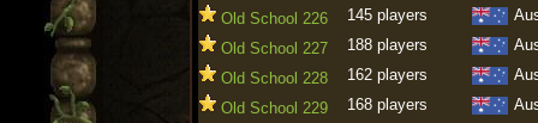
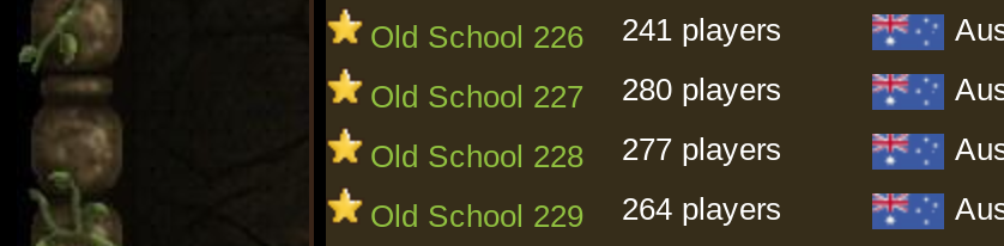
[220,6,427,27] Old School 226 145 players -> [370,12,782,55] Old School 226 241 players
[220,36,427,57] Old School 227 188 players -> [370,72,782,115] Old School 227 280 players
[220,66,427,87] Old School 228 162 players -> [370,131,782,174] Old School 228 277 players
[220,96,427,117] Old School 229 168 players -> [370,191,782,234] Old School 229 264 players

